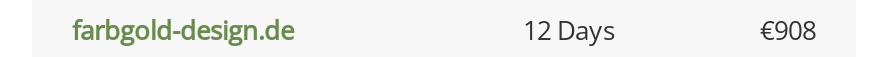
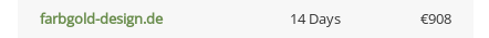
[523,12,615,48] 12 Days -> [289,9,340,28] 14 Days

